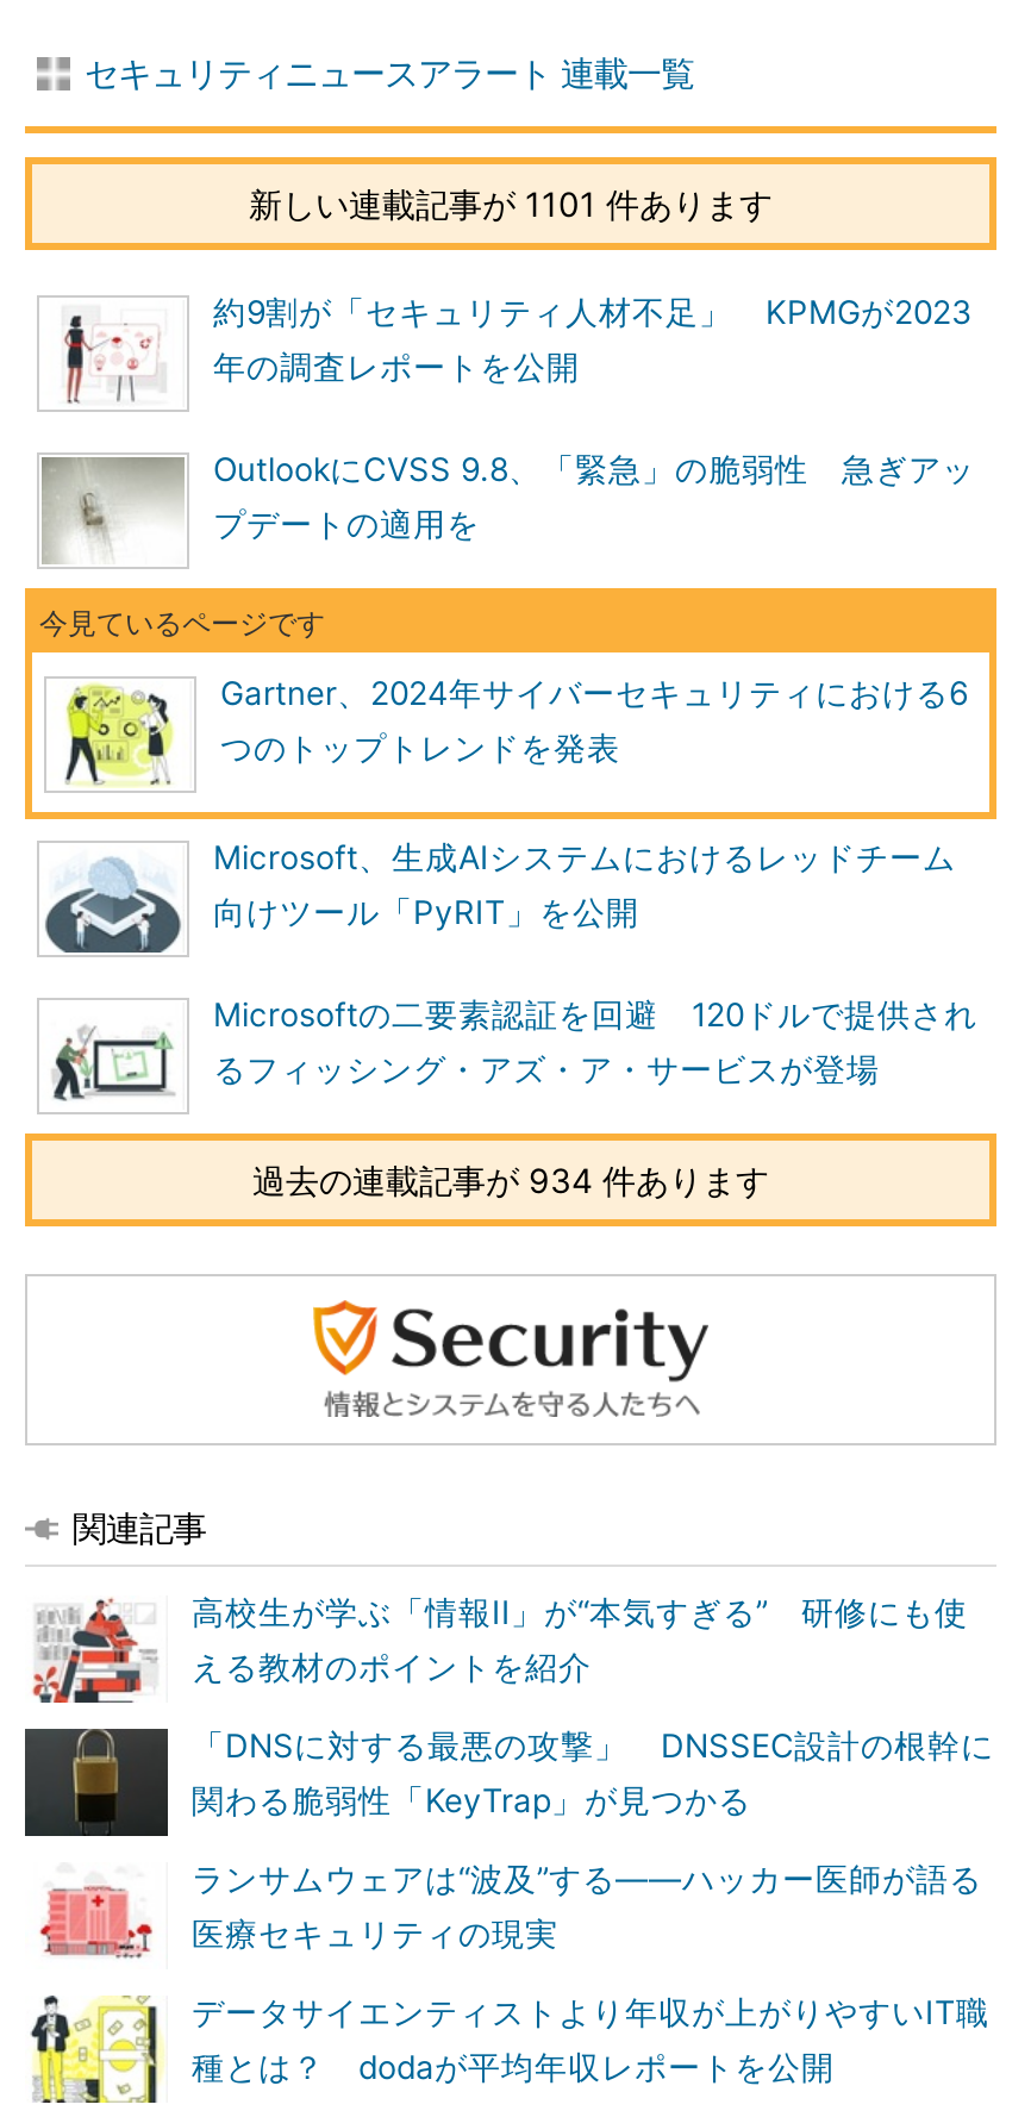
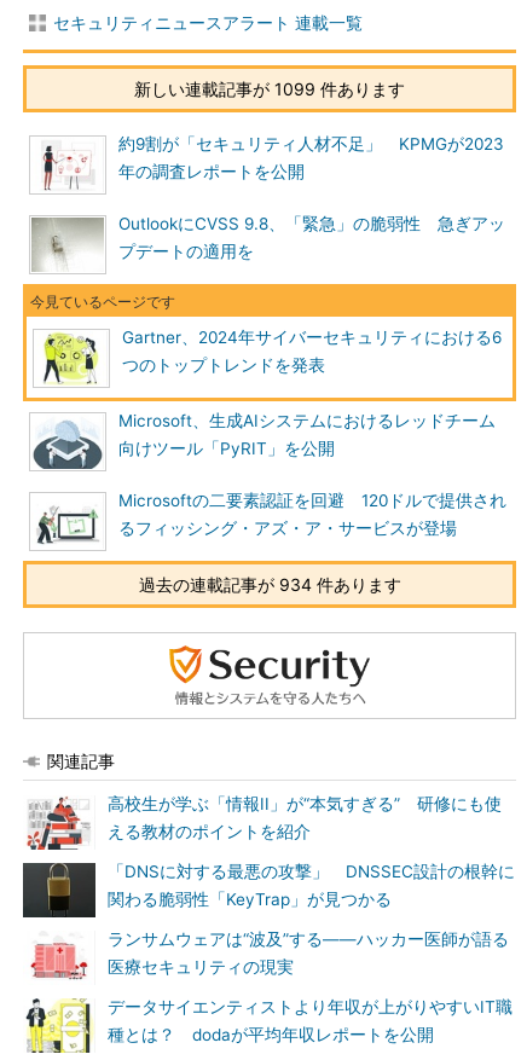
[249,183,773,224] 新しい連載記事が 1101 件あります -> [134,79,405,99] 新しい連載記事が 1099 件あります

